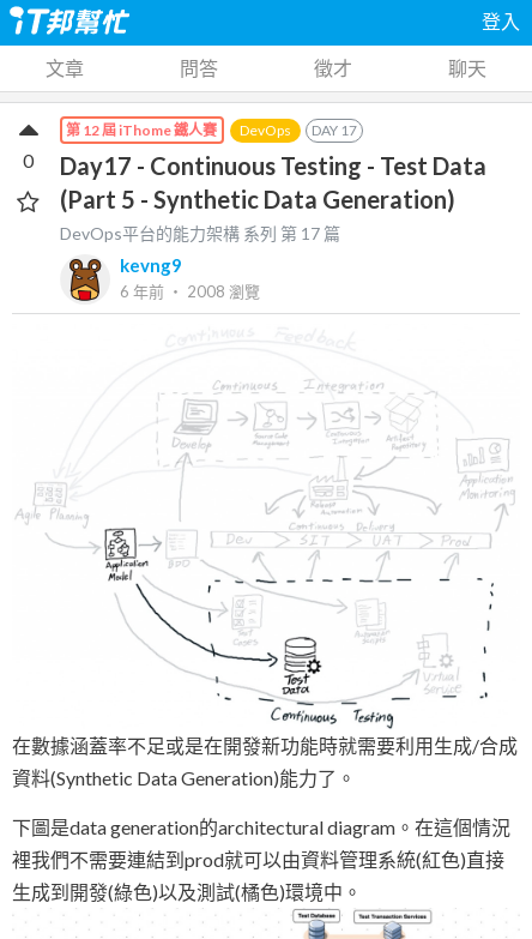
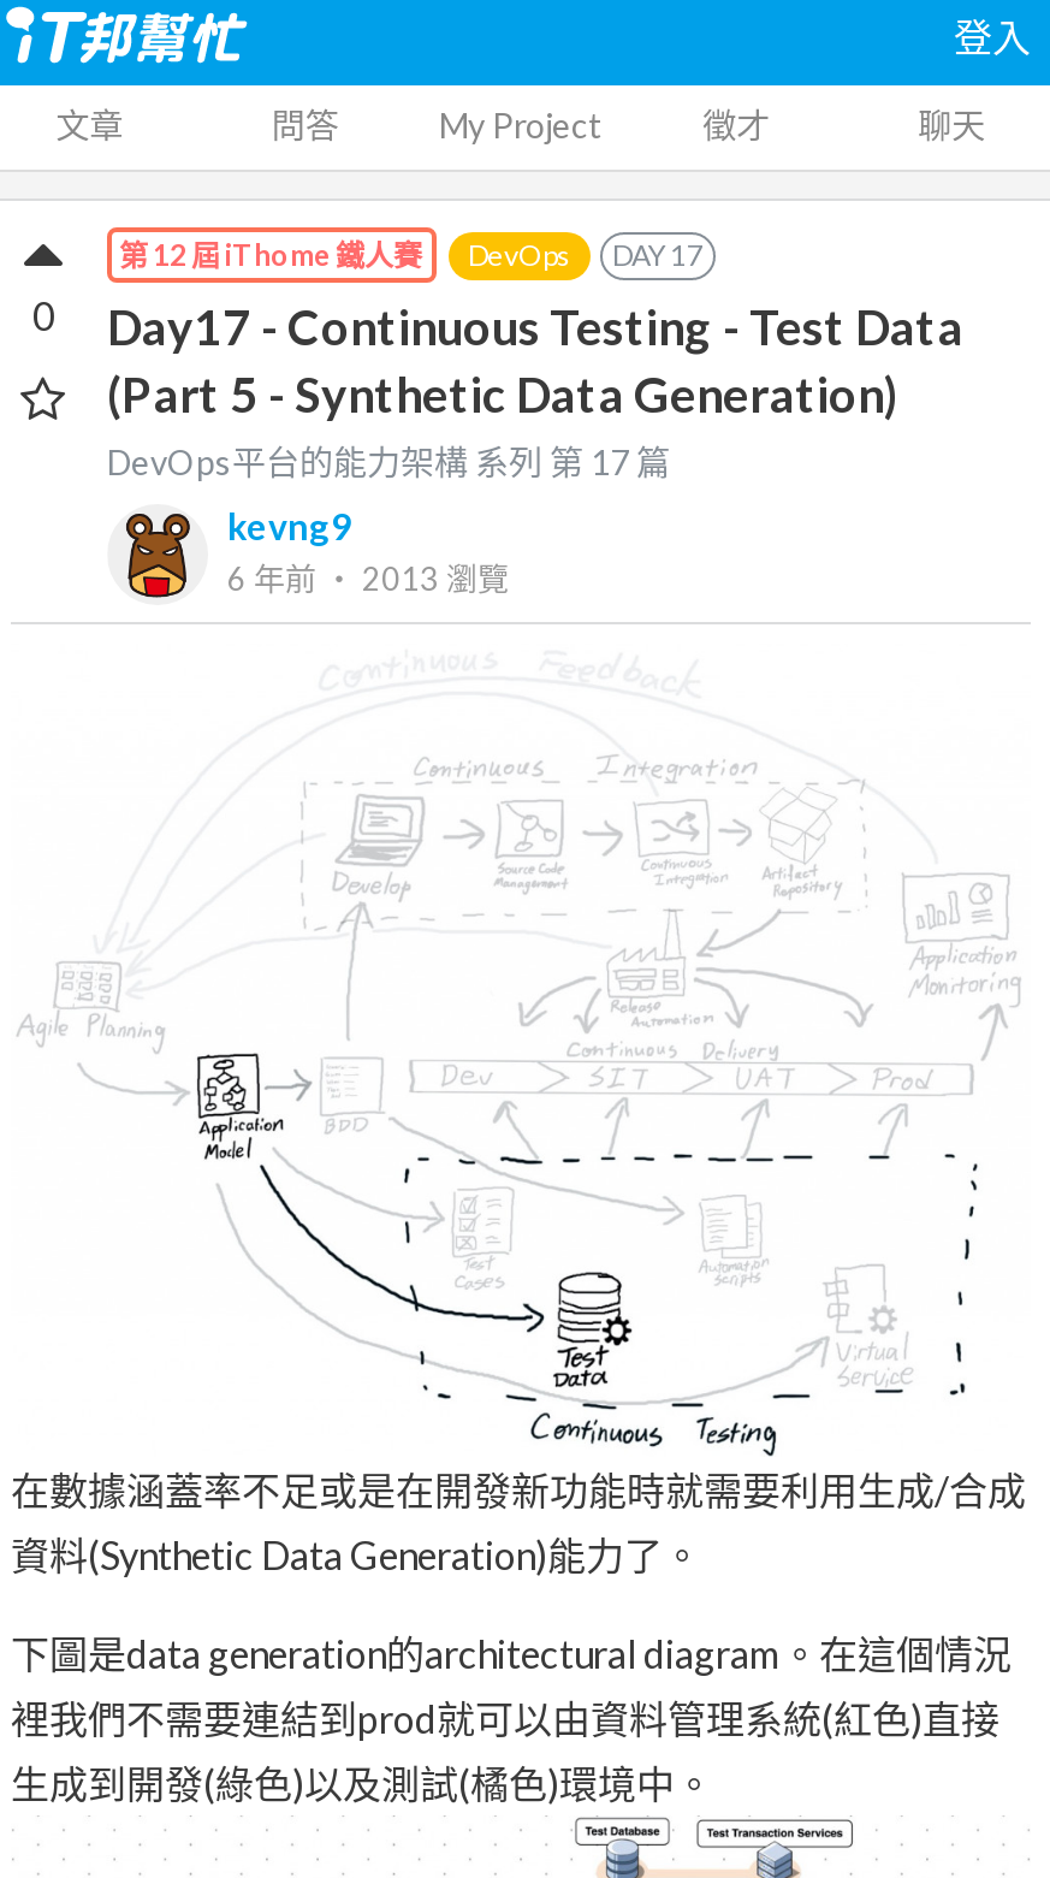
none -> [439,105,603,146] My Project
[120,282,260,302] 6 年前‧ 2008瀏覽 -> [227,561,509,599] 6 年前‧ 2013瀏覽

